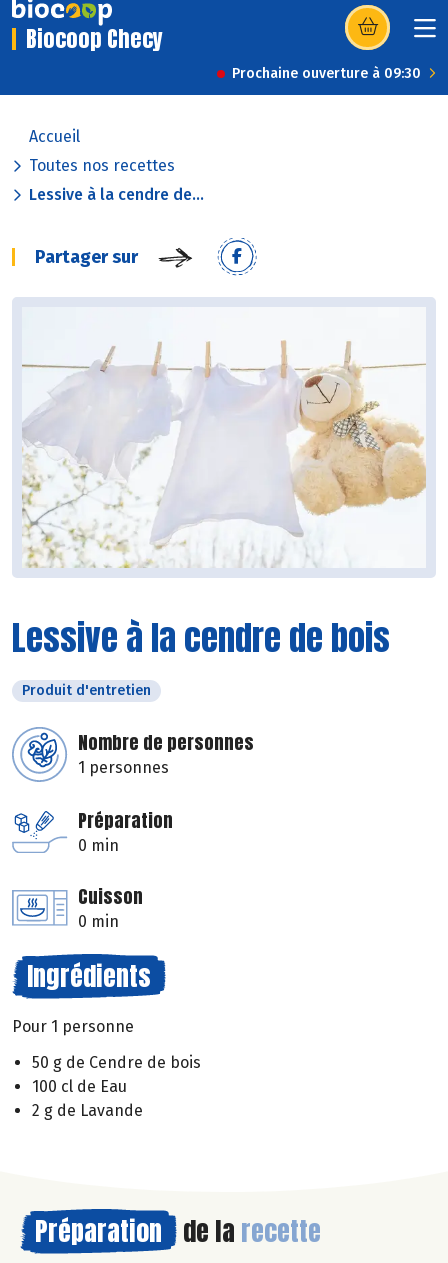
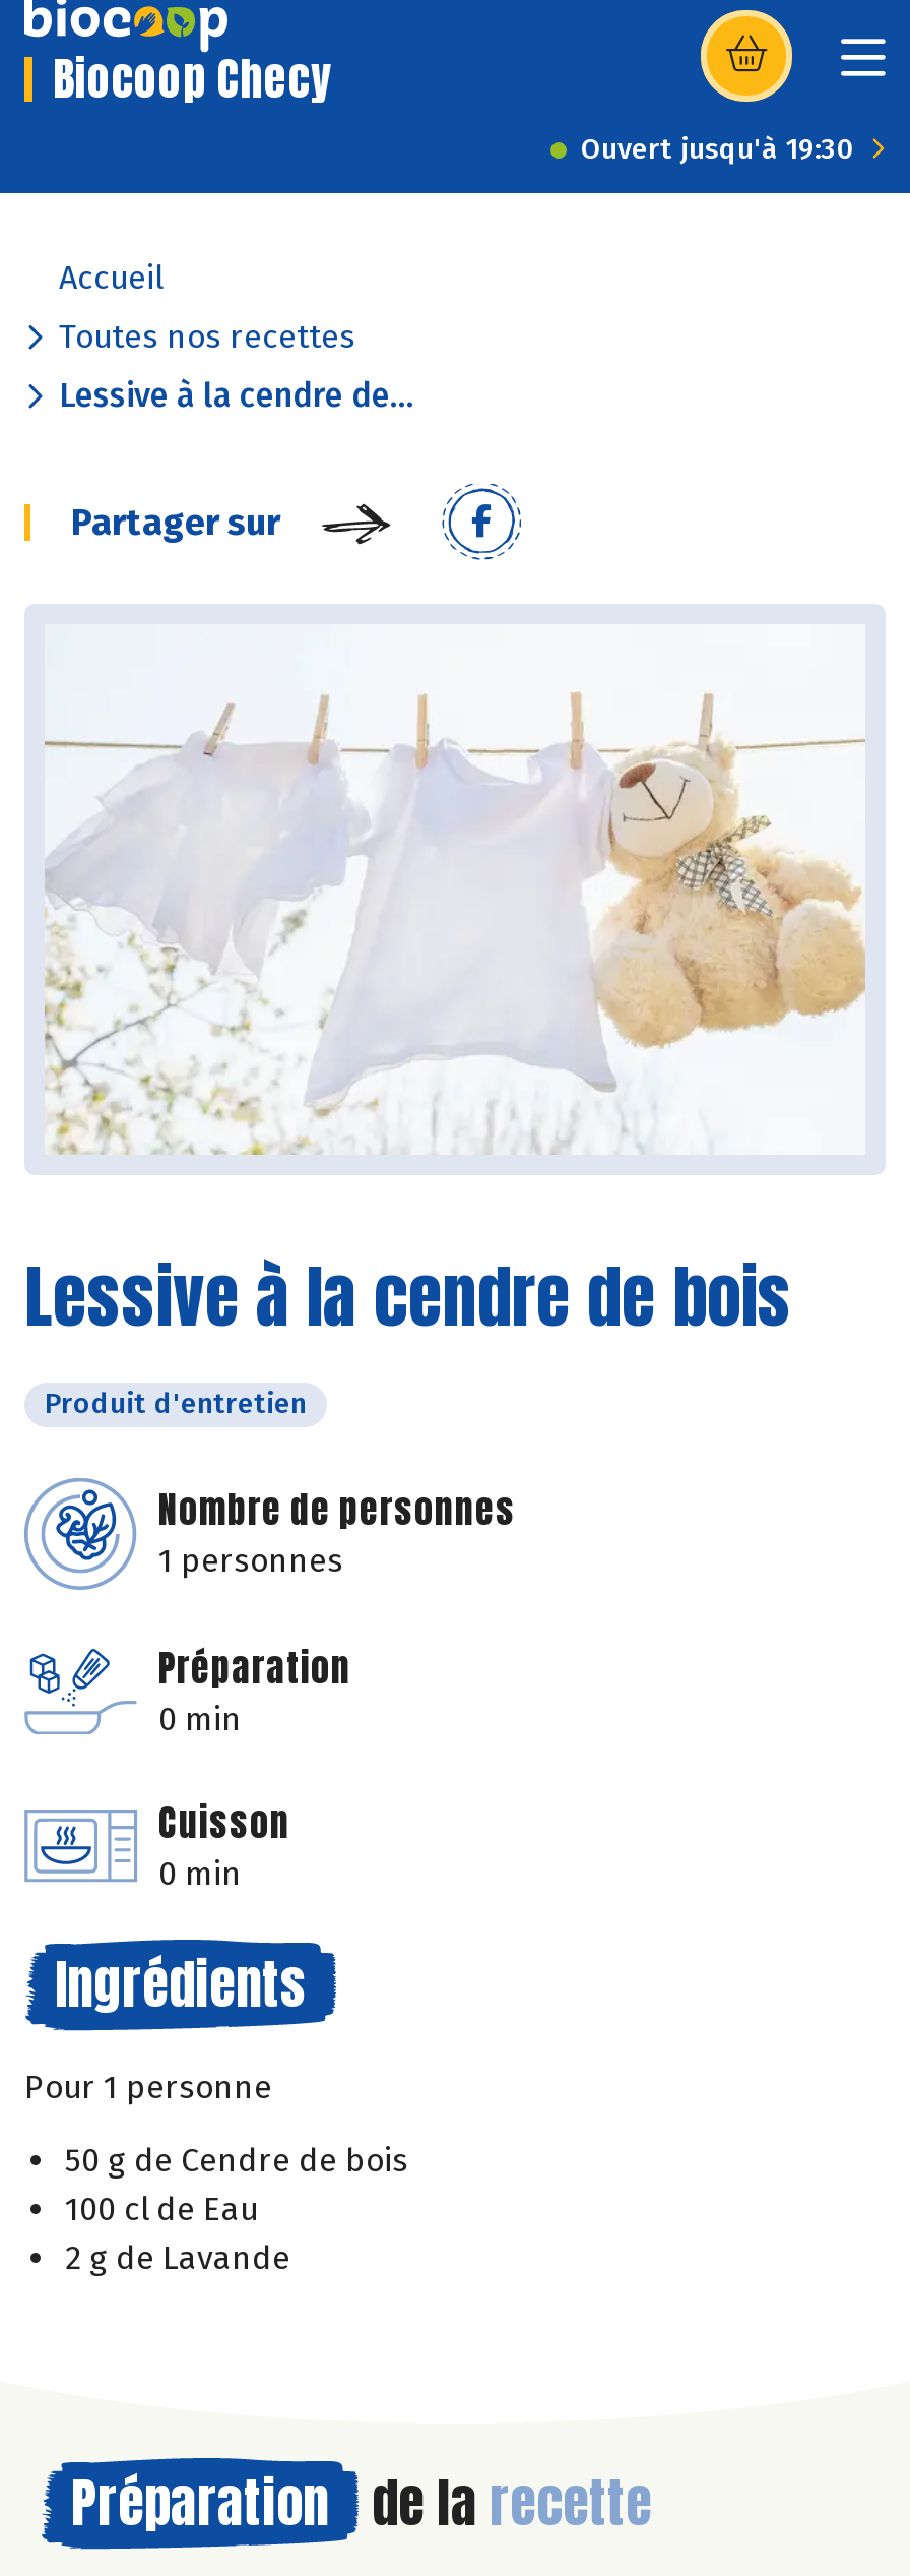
[232,65,421,82] Prochaine ouverture à 09:30 -> [581,132,855,167] Ouvert jusqu'à 19:30

